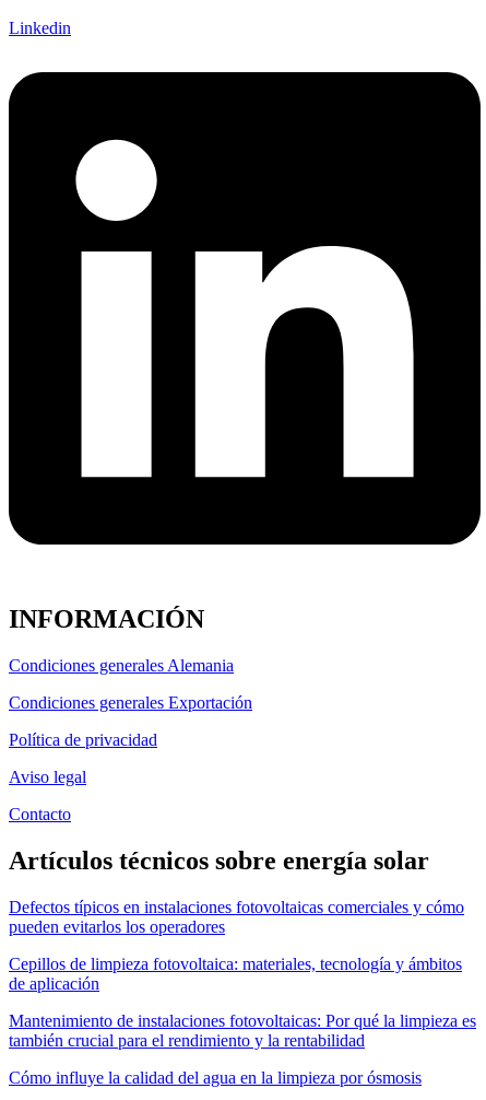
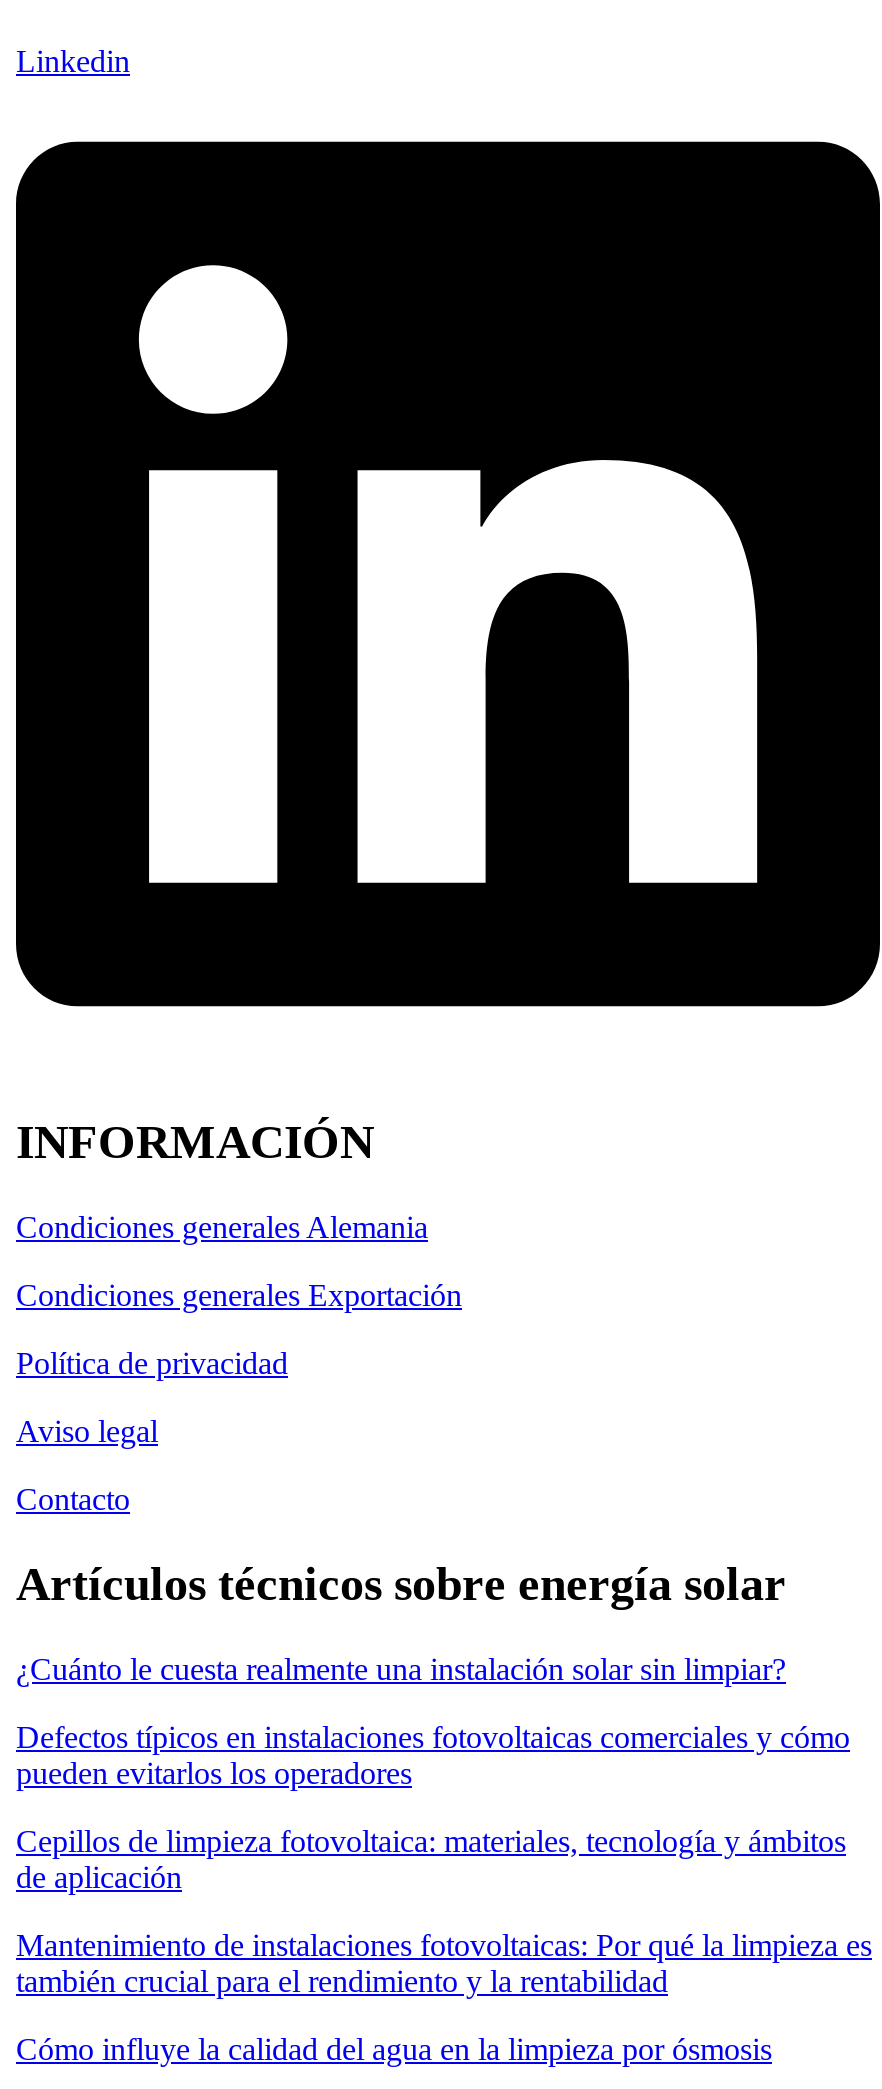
none -> [16,1651,786,1685] ¿Cuánto le cuesta realmente una instalación solar sin limpiar?

